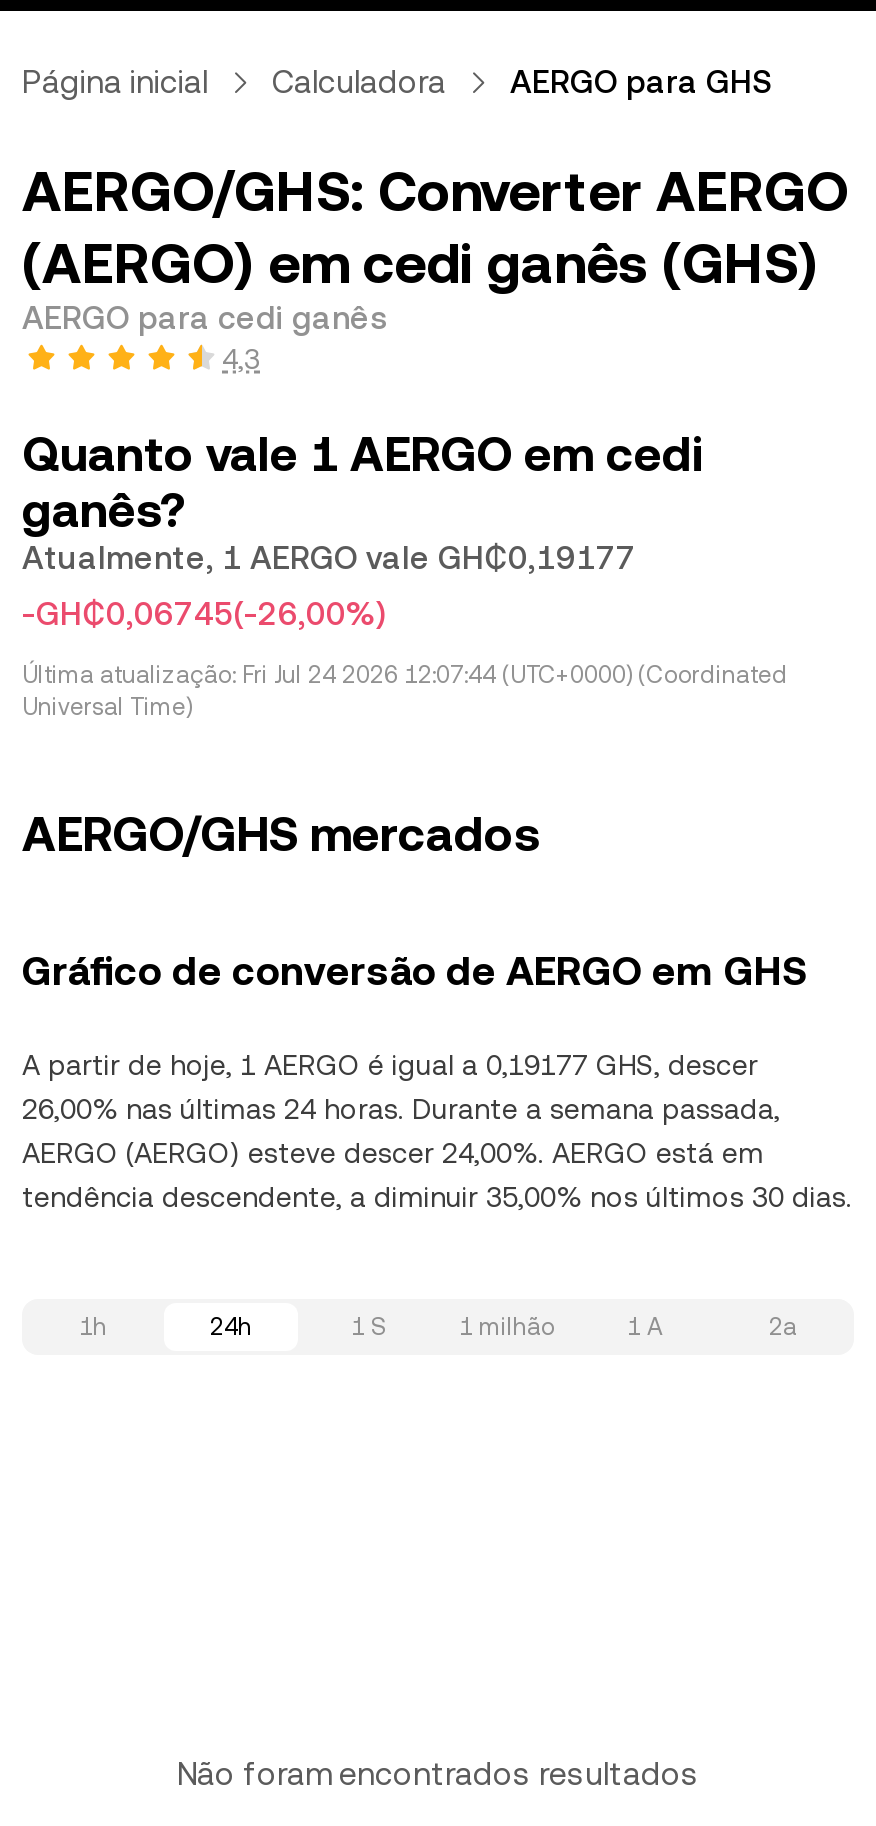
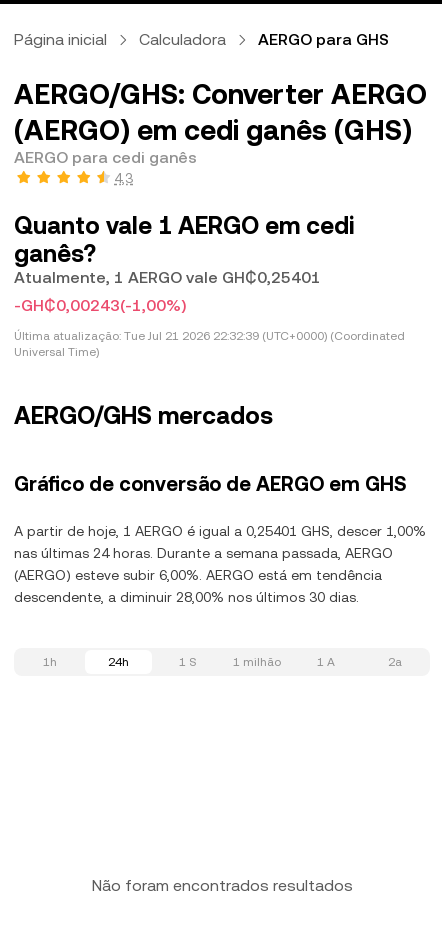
[22,539,636,577] Atualmente, 1 AERGO vale GH₵0,19177 -> [14,268,321,287] Atualmente, 1 AERGO vale GH₵0,25401
[22,595,386,633] -GH₵0,06745(-26,00%) -> [14,296,186,315] -GH₵0,00243(-1,00%)
[22,661,788,689] Última atualização: Fri Jul 24 2026 12:07:44 (UTC+0000) (Coordinated -> [14,329,405,343] Última atualização: Tue Jul 21 2026 22:32:39 (UTC+0000) (Coordinated
[22,1049,852,1213] A partir de hoje, 1 AERGO é igual a 0,19177 GHS, descer | 26,00% nas últimas 24 horas. Durante a semana passada, | AERGO (AERGO) esteve descer 24,00%. AERGO está em | tendência descendente, a diminuir 35,00% nos últimos 30 dias. -> [14,523,426,605] A partir de hoje, 1 AERGO é igual a 0,25401 GHS, descer 1,00% | nas últimas 24 horas. Durante a semana passada, AERGO | (AERGO) esteve subir 6,00%. AERGO está em tendência | descendente, a diminuir 28,00% nos últimos 30 dias.

